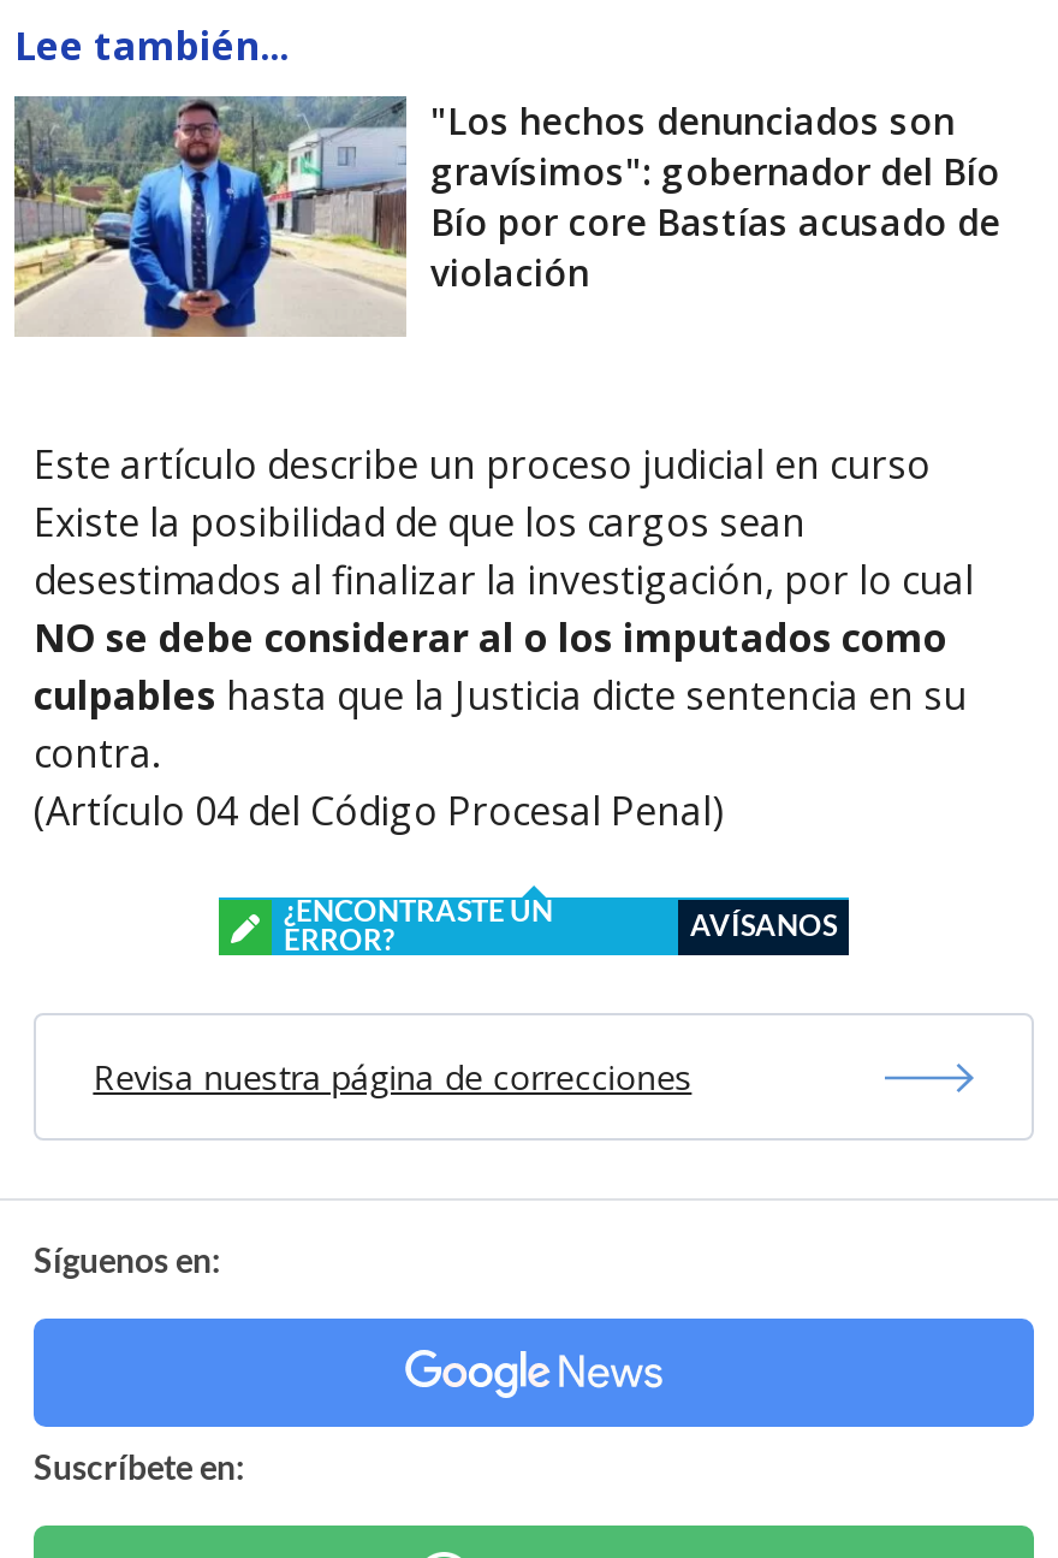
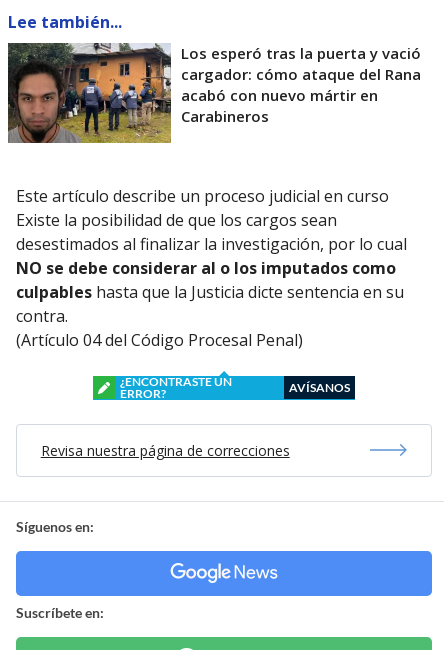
[12,95,1000,338] [image] | "Los hechos denunciados son | gravísimos": gobernador del Bío | Bío por core Bastías acusado de | violación -> [7,43,421,144] [image] | Los esperó tras la puerta y vació | cargador: cómo ataque del Rana | acabó con nuevo mártir en | Carabineros

